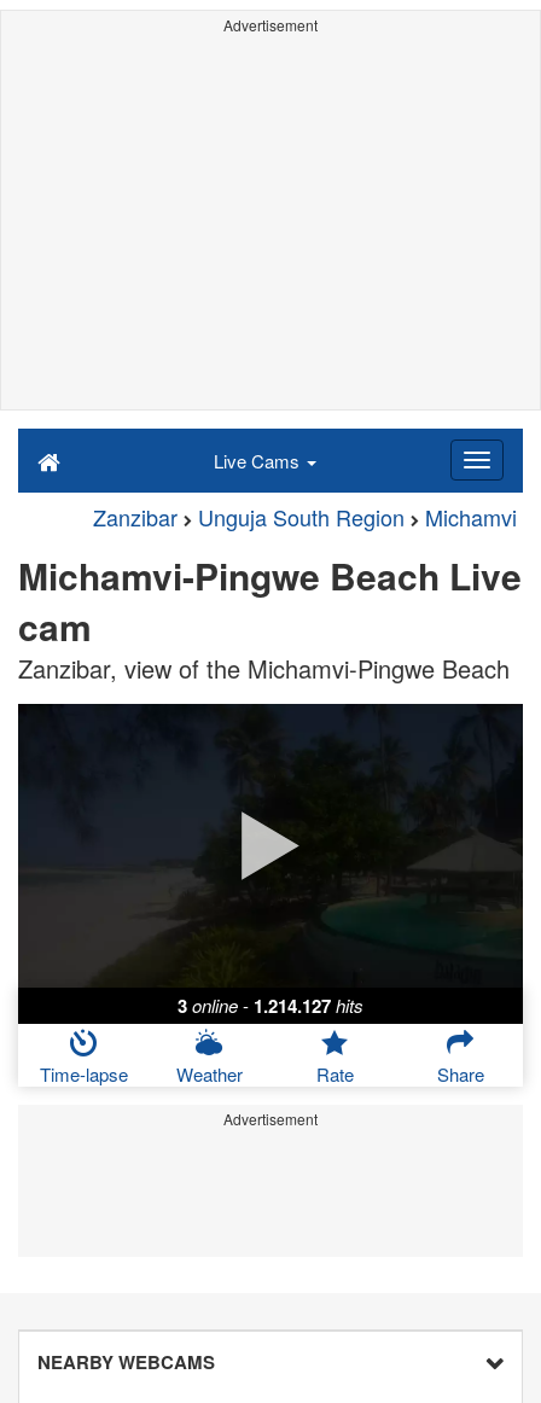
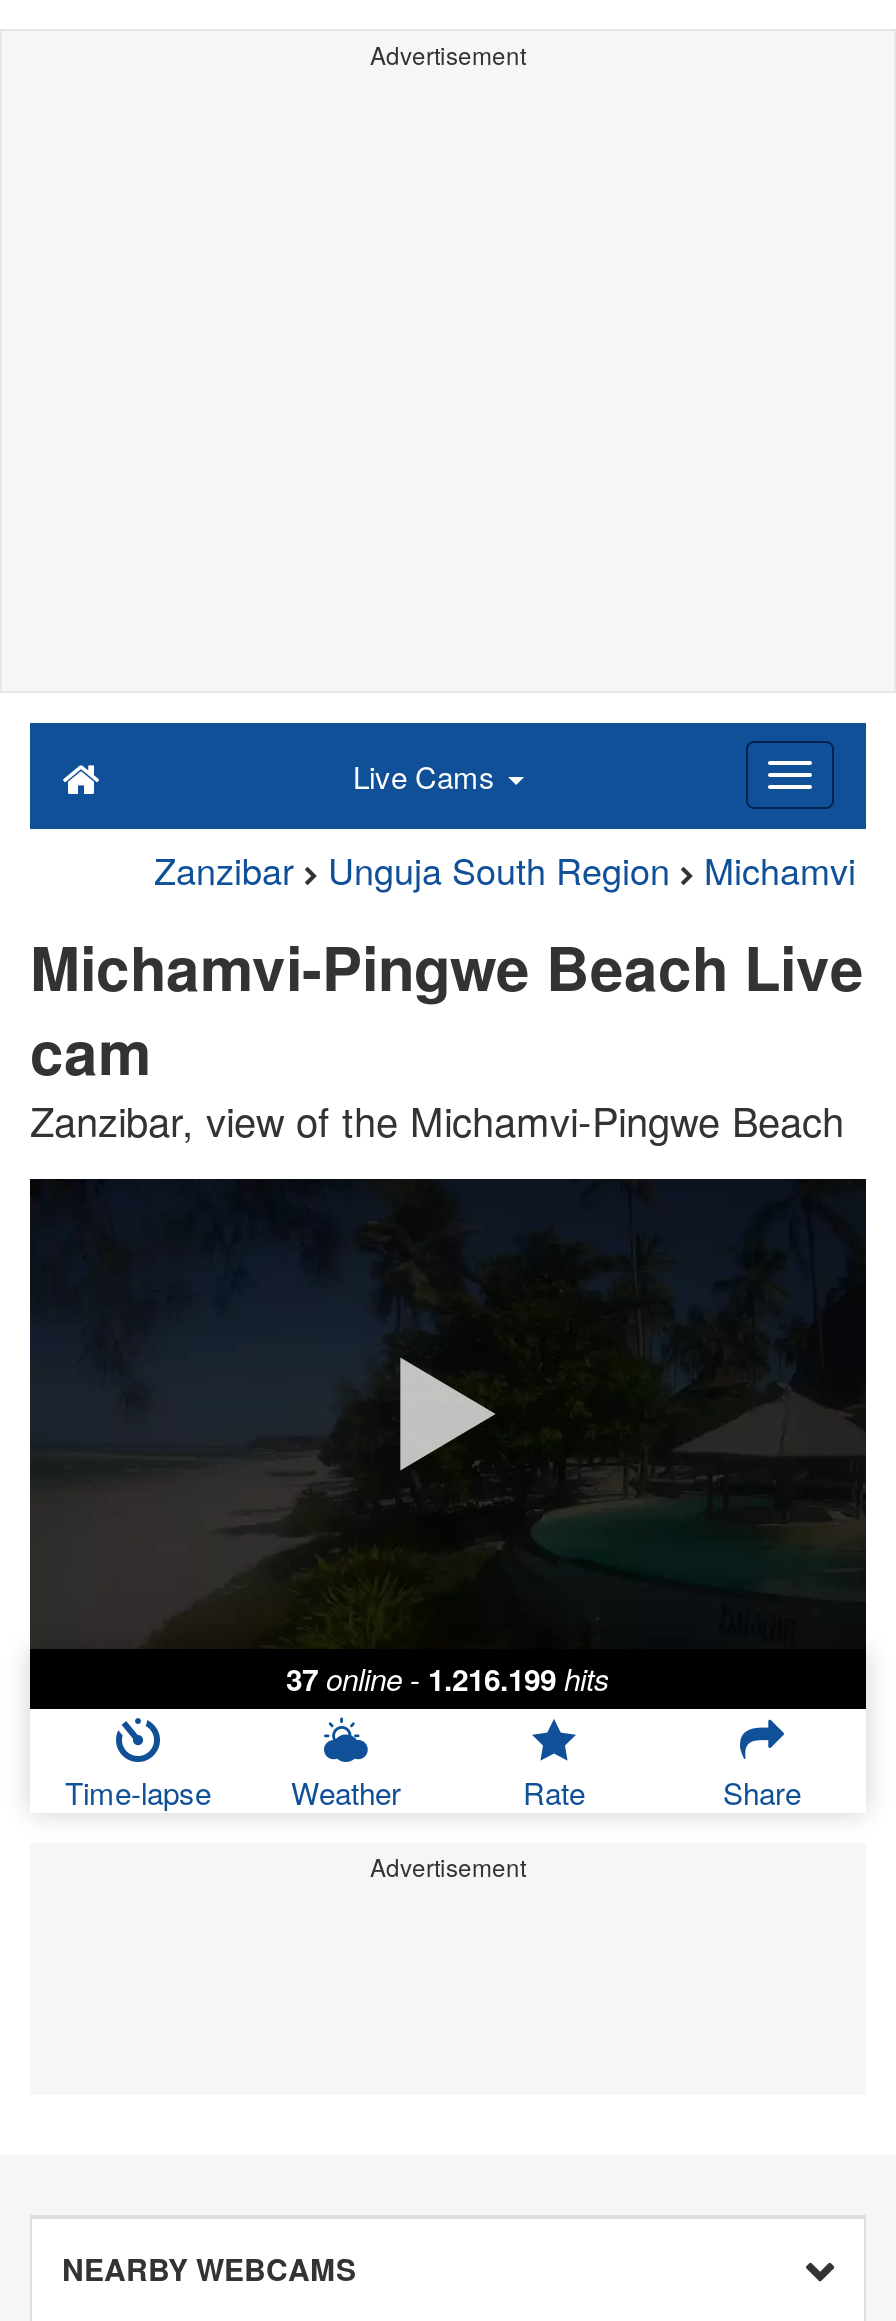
[178,993,363,1019] 3 online - 1.214.127 hits -> [286,1657,610,1701] 37 online - 1.216.199 hits

